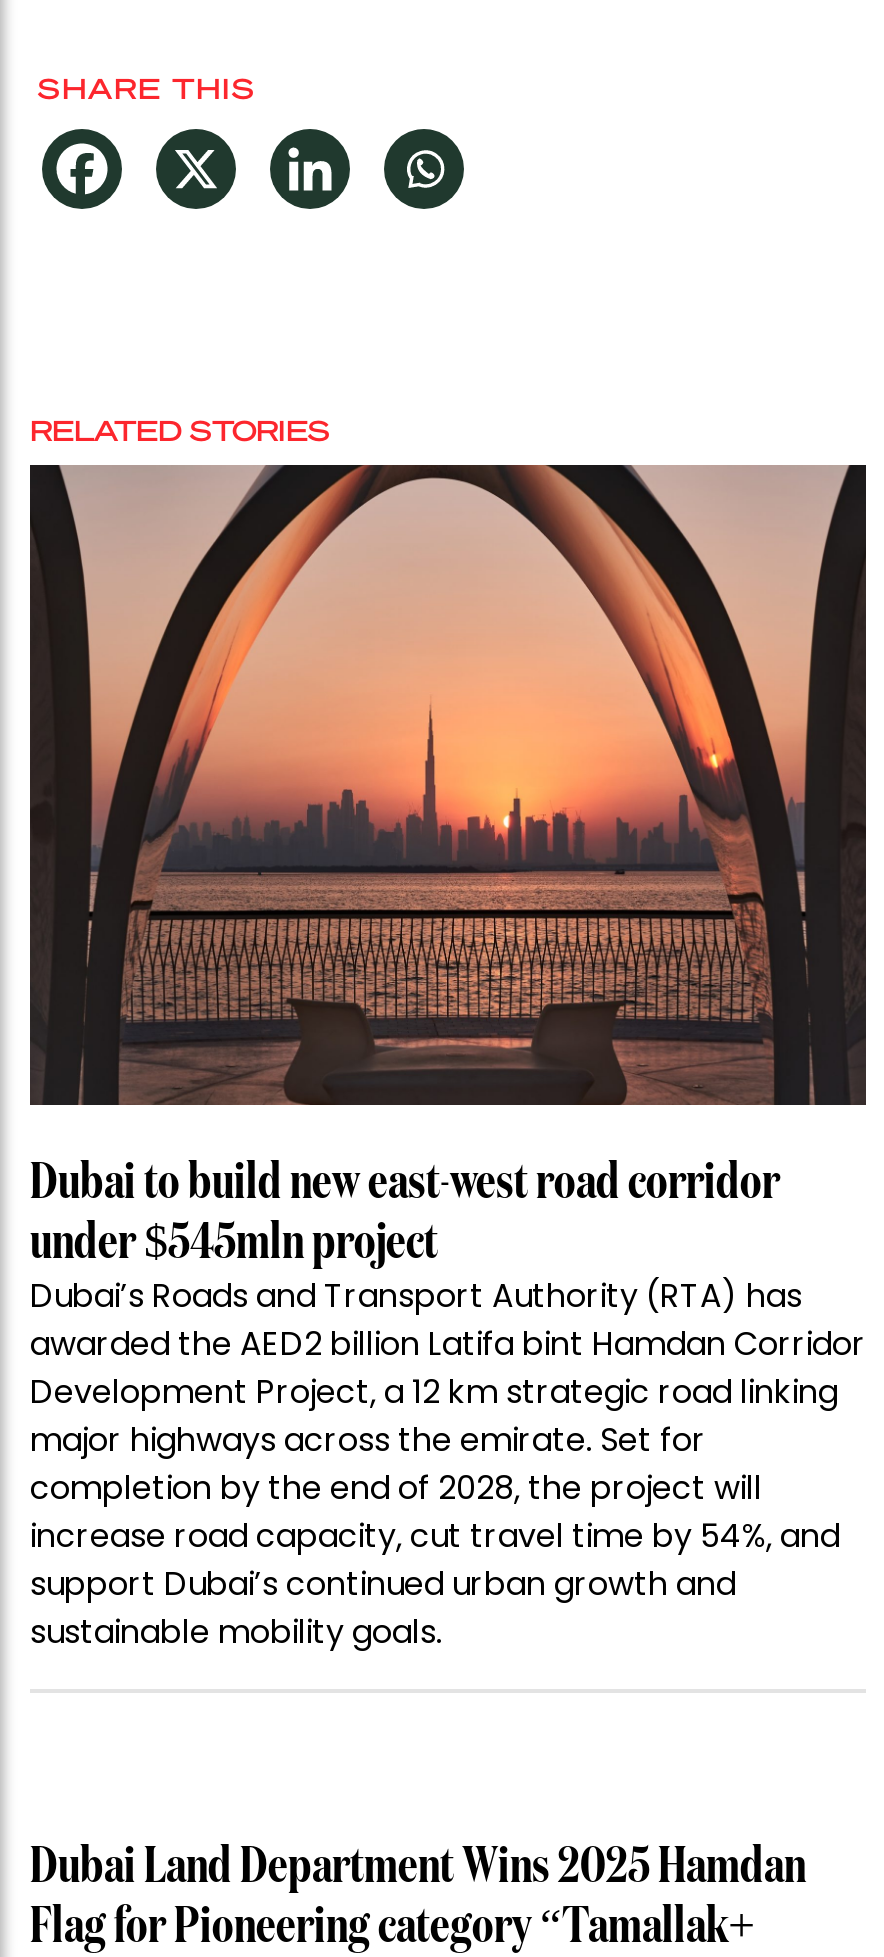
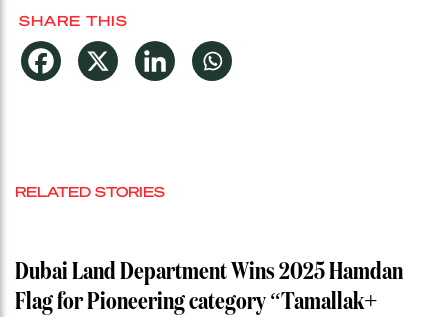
[28,463,868,1655] [image] | Dubai to build new east-west road corridor | under $545mln project | Dubai’s Roads and Transport Authority (RTA) has | awarded the AED2 billion Latifa bint Hamdan Corridor | Development Project, a 12 km strategic road linking | major highways across the emirate. Set for | completion by the end of 2028, the project will | increase road capacity, cut travel time by 54%, and | support Dubai’s continued urban growth and | sustainable mobility goals. -> none

